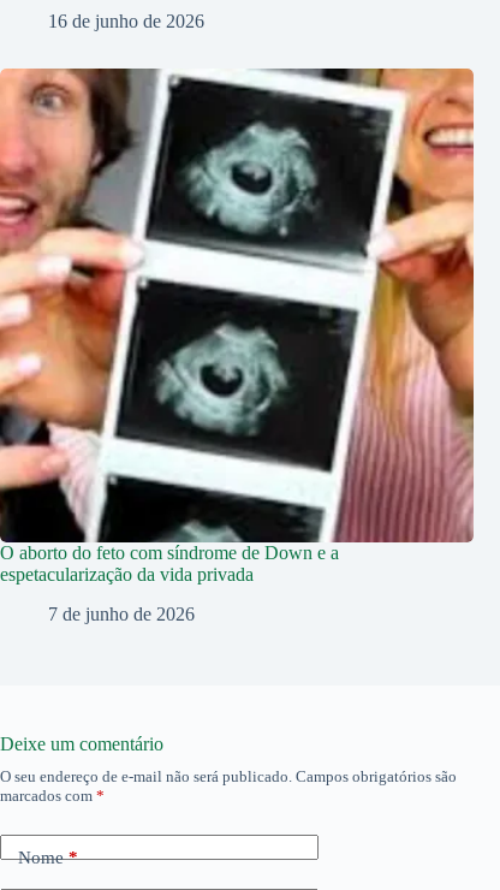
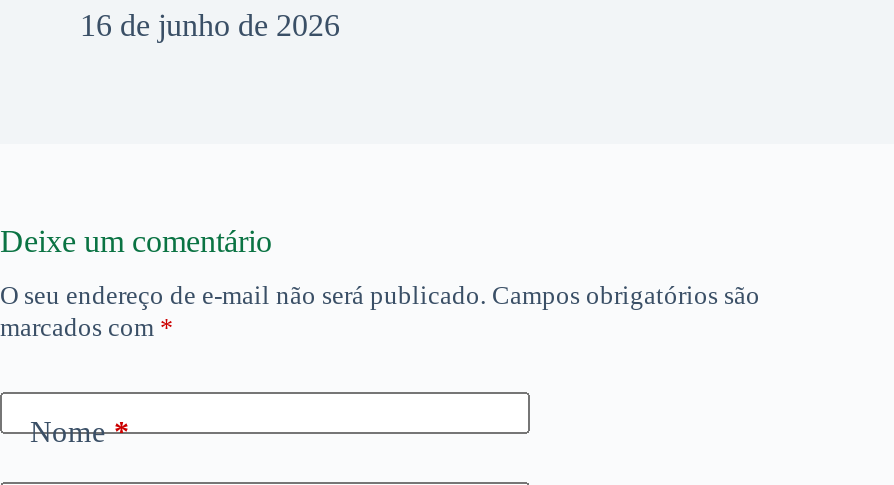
[0,67,475,624] [image] | O aborto do feto com síndrome de Down e a | espetacularização da vida privada | 7 de junho de 2026 -> none

